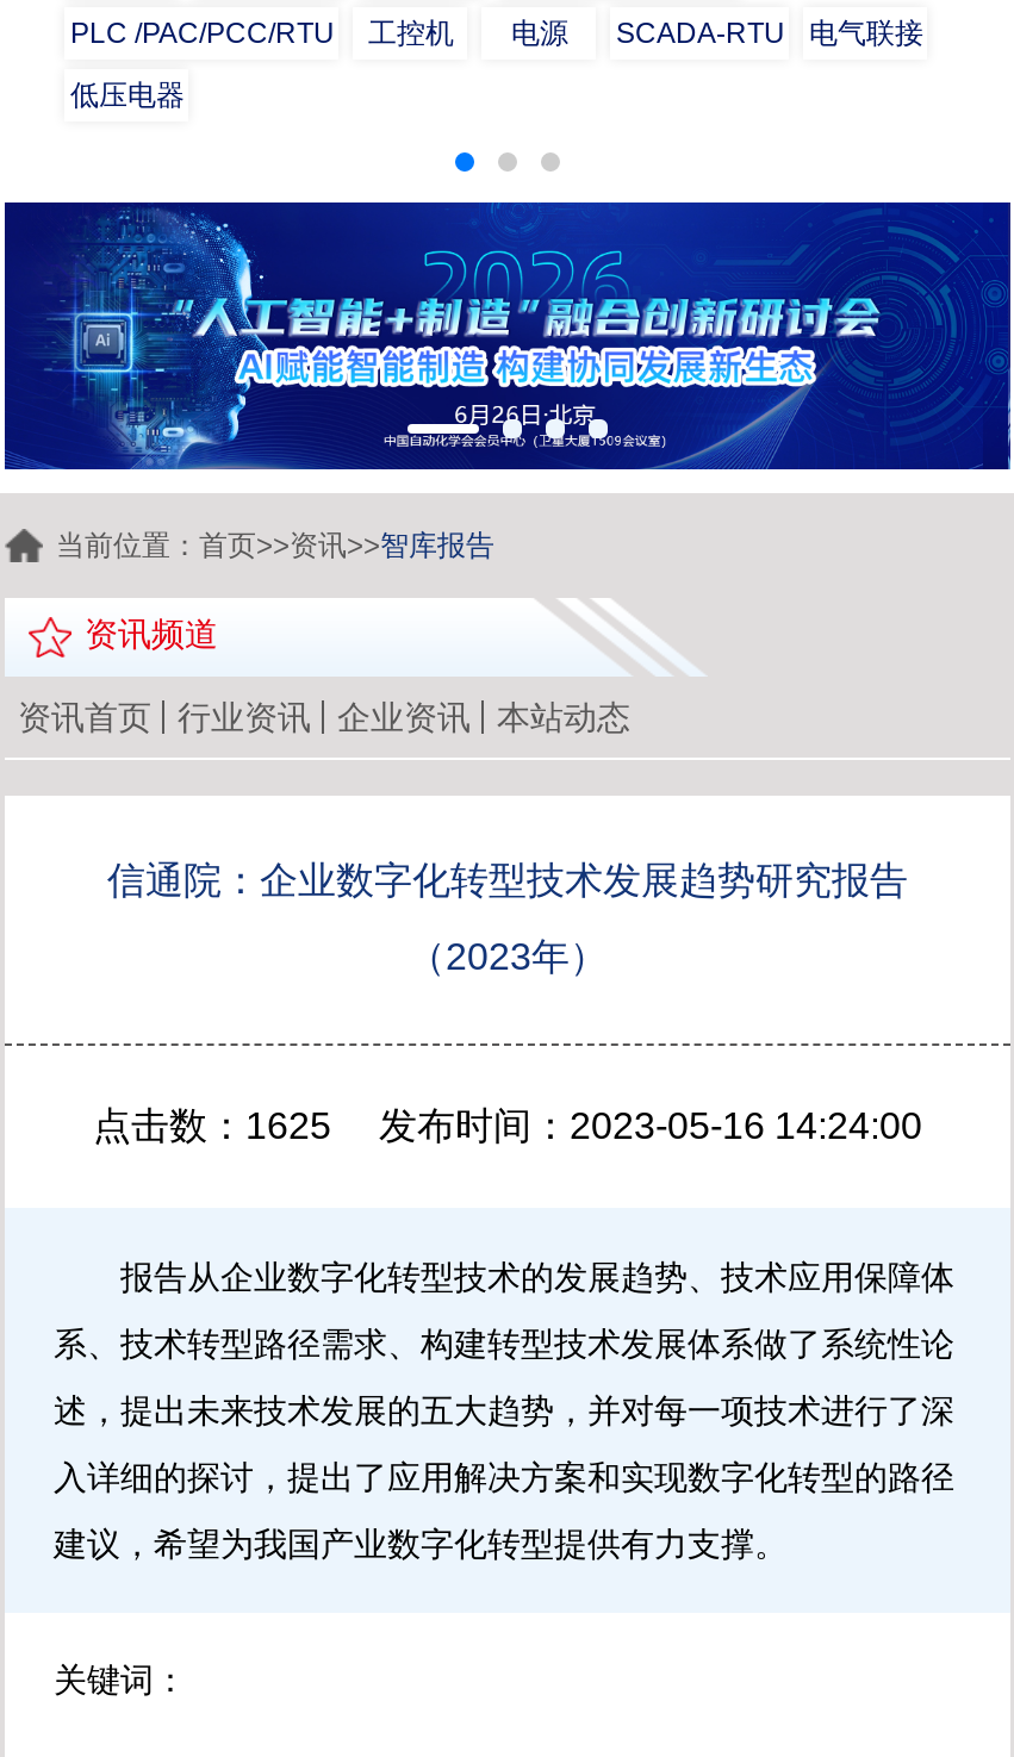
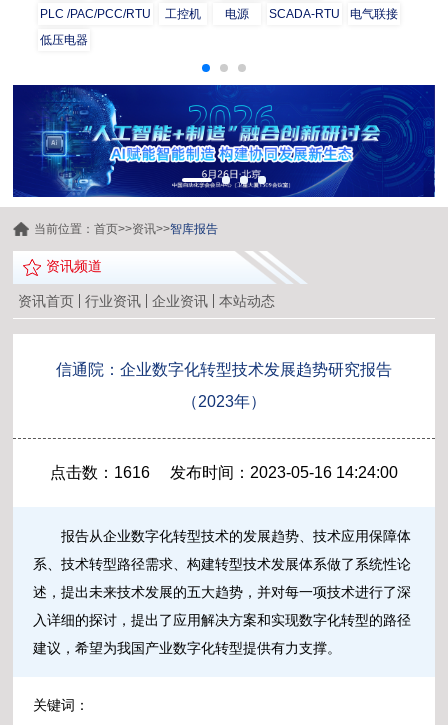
[93,1105,922,1145] 点击数：1625 发布时间：2023-05-16 14:24:00 -> [50,464,398,481] 点击数：1616 发布时间：2023-05-16 14:24:00

